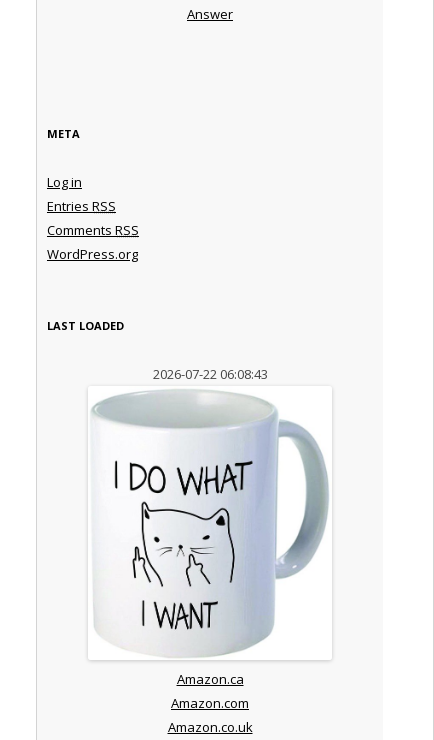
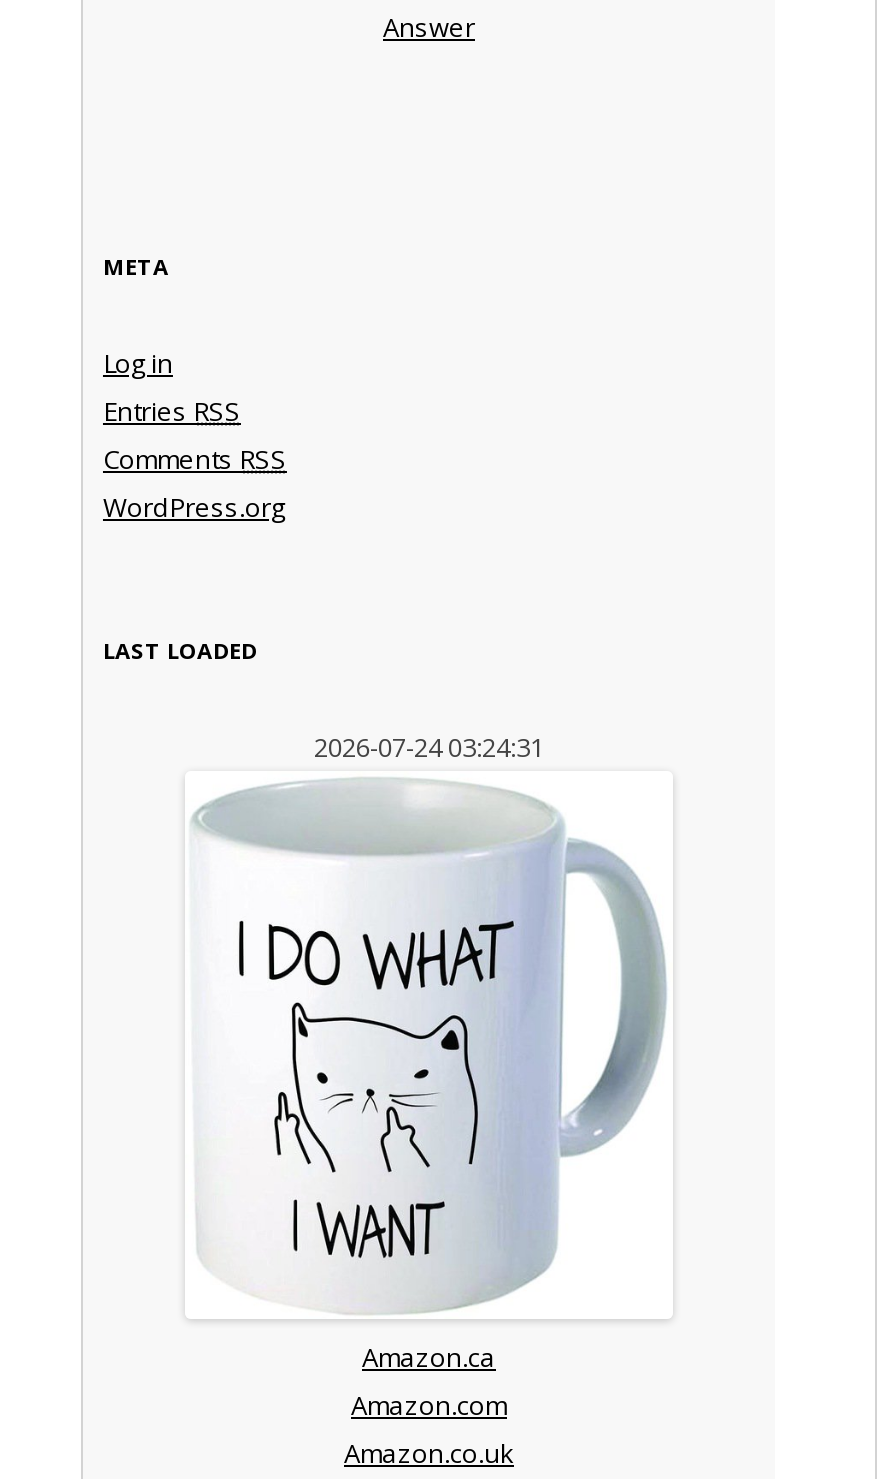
[152,365,267,383] 2026-07-22 06:08:43 -> [314,728,544,764] 2026-07-24 03:24:31

